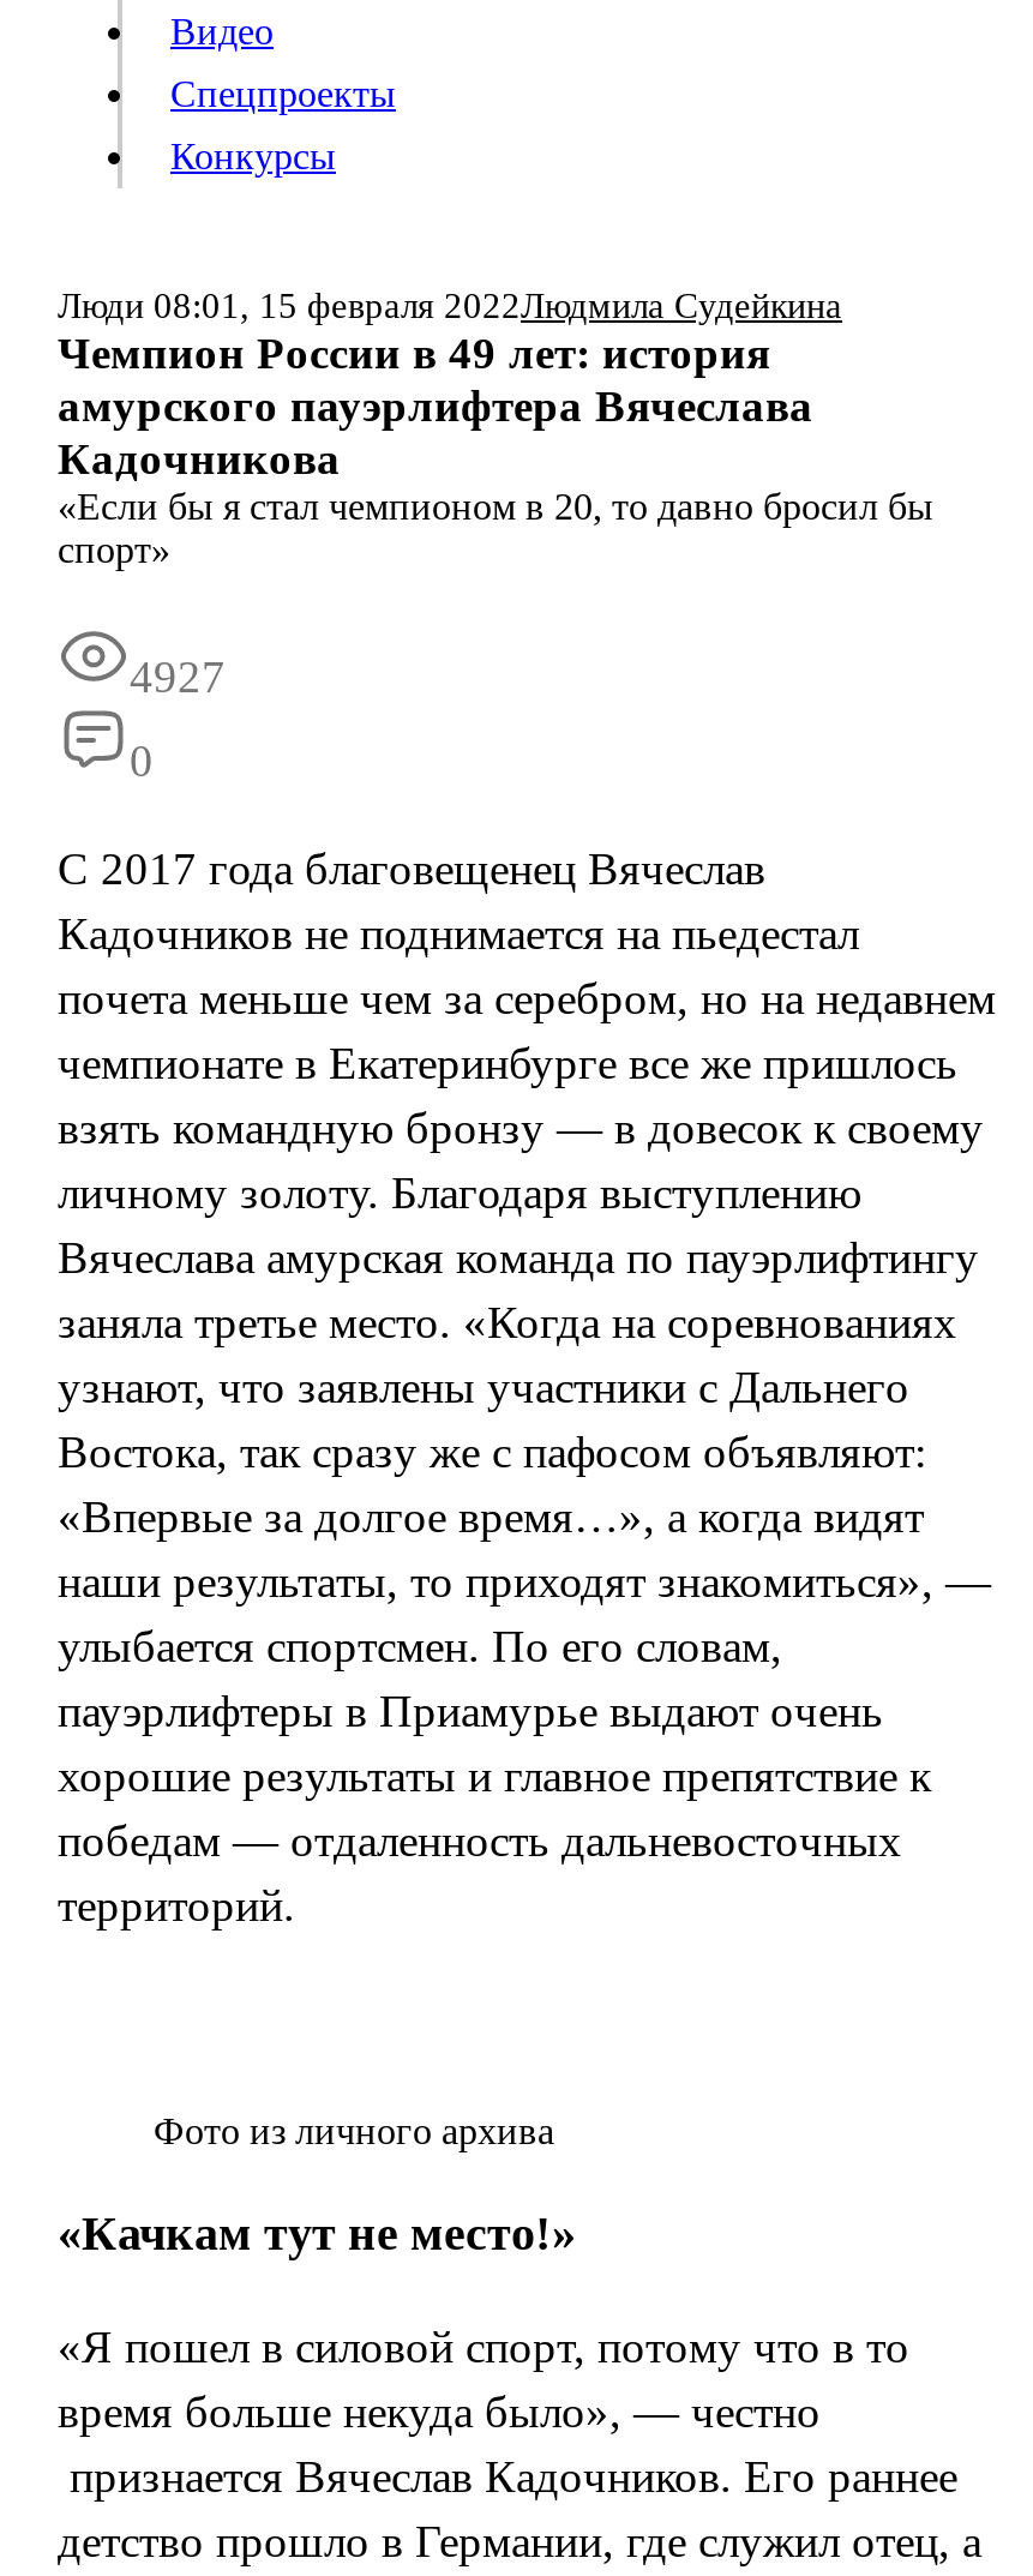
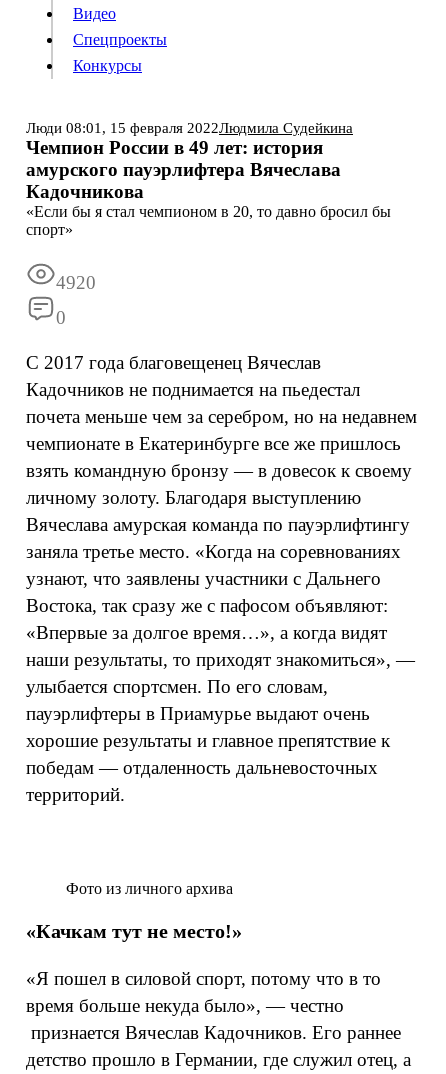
[130,652,226,703] 4927 -> [56,272,96,293] 4920

